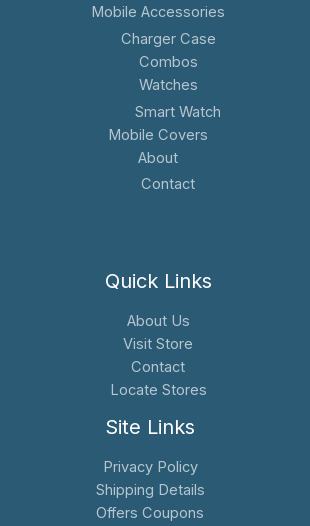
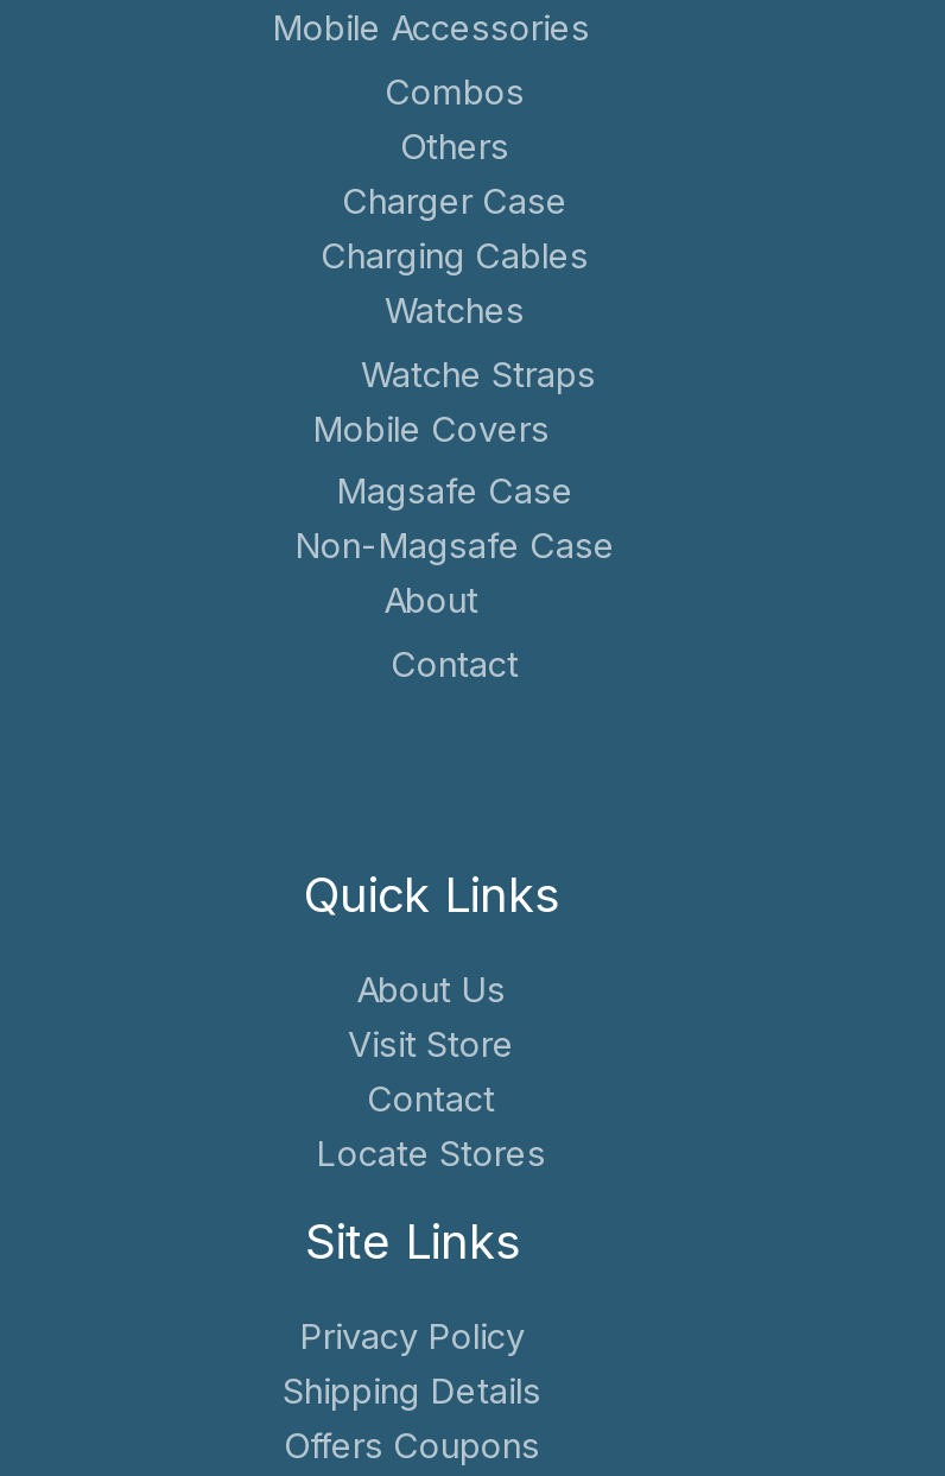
none -> [385,71,525,169] Combos | Others
[138,53,197,71] Combos -> [321,235,589,278] Charging Cables
[135,103,221,121] Smart Watch -> [361,353,596,396] Watche Straps
none -> [294,471,615,568] Magsafe Case | Non-Magsafe Case

